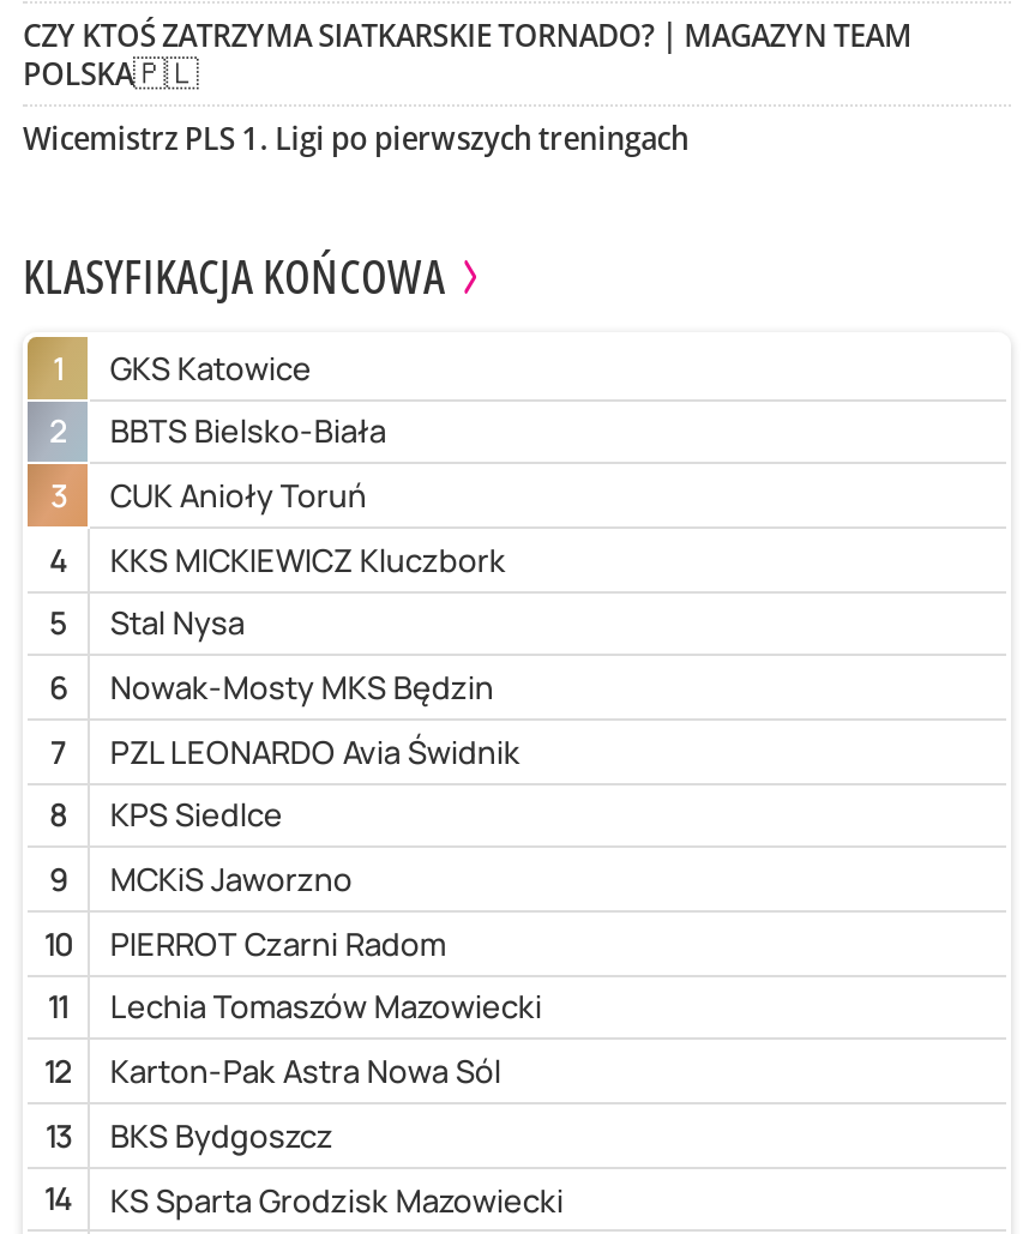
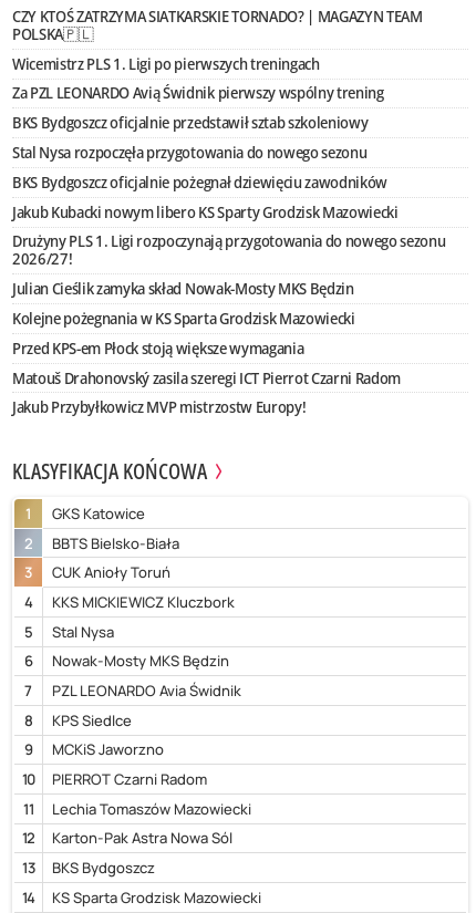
none -> [12,82,445,418] Za PZL LEONARDO Avią Świdnik pierwszy wspólny trening | BKS Bydgoszcz oficjalnie przedstawił sztab szkoleniowy | Stal Nysa rozpoczęła przygotowania do nowego sezonu | BKS Bydgoszcz oficjalnie pożegnał dziewięciu zawodników | Jakub Kubacki nowym libero KS Sparty Grodzisk Mazowiecki | Drużyny PLS 1. Ligi rozpoczynają przygotowania do nowego sezonu | 2026/27! | Julian Cieślik zamyka skład Nowak-Mosty MKS Będzin | Kolejne pożegnania w KS Sparta Grodzisk Mazowiecki | Przed KPS-em Płock stoją większe wymagania | Matouš Drahonovský zasila szeregi ICT Pierrot Czarni Radom | Jakub Przybyłkowicz MVP mistrzostw Europy!

